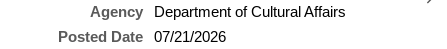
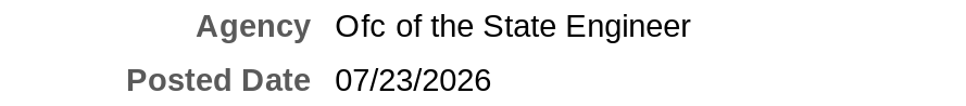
[154,4,346,20] Department of Cultural Affairs -> [335,10,691,44] Ofc of the State Engineer
[58,29,226,45] Posted Date 07/21/2026 -> [126,63,491,97] Posted Date 07/23/2026

